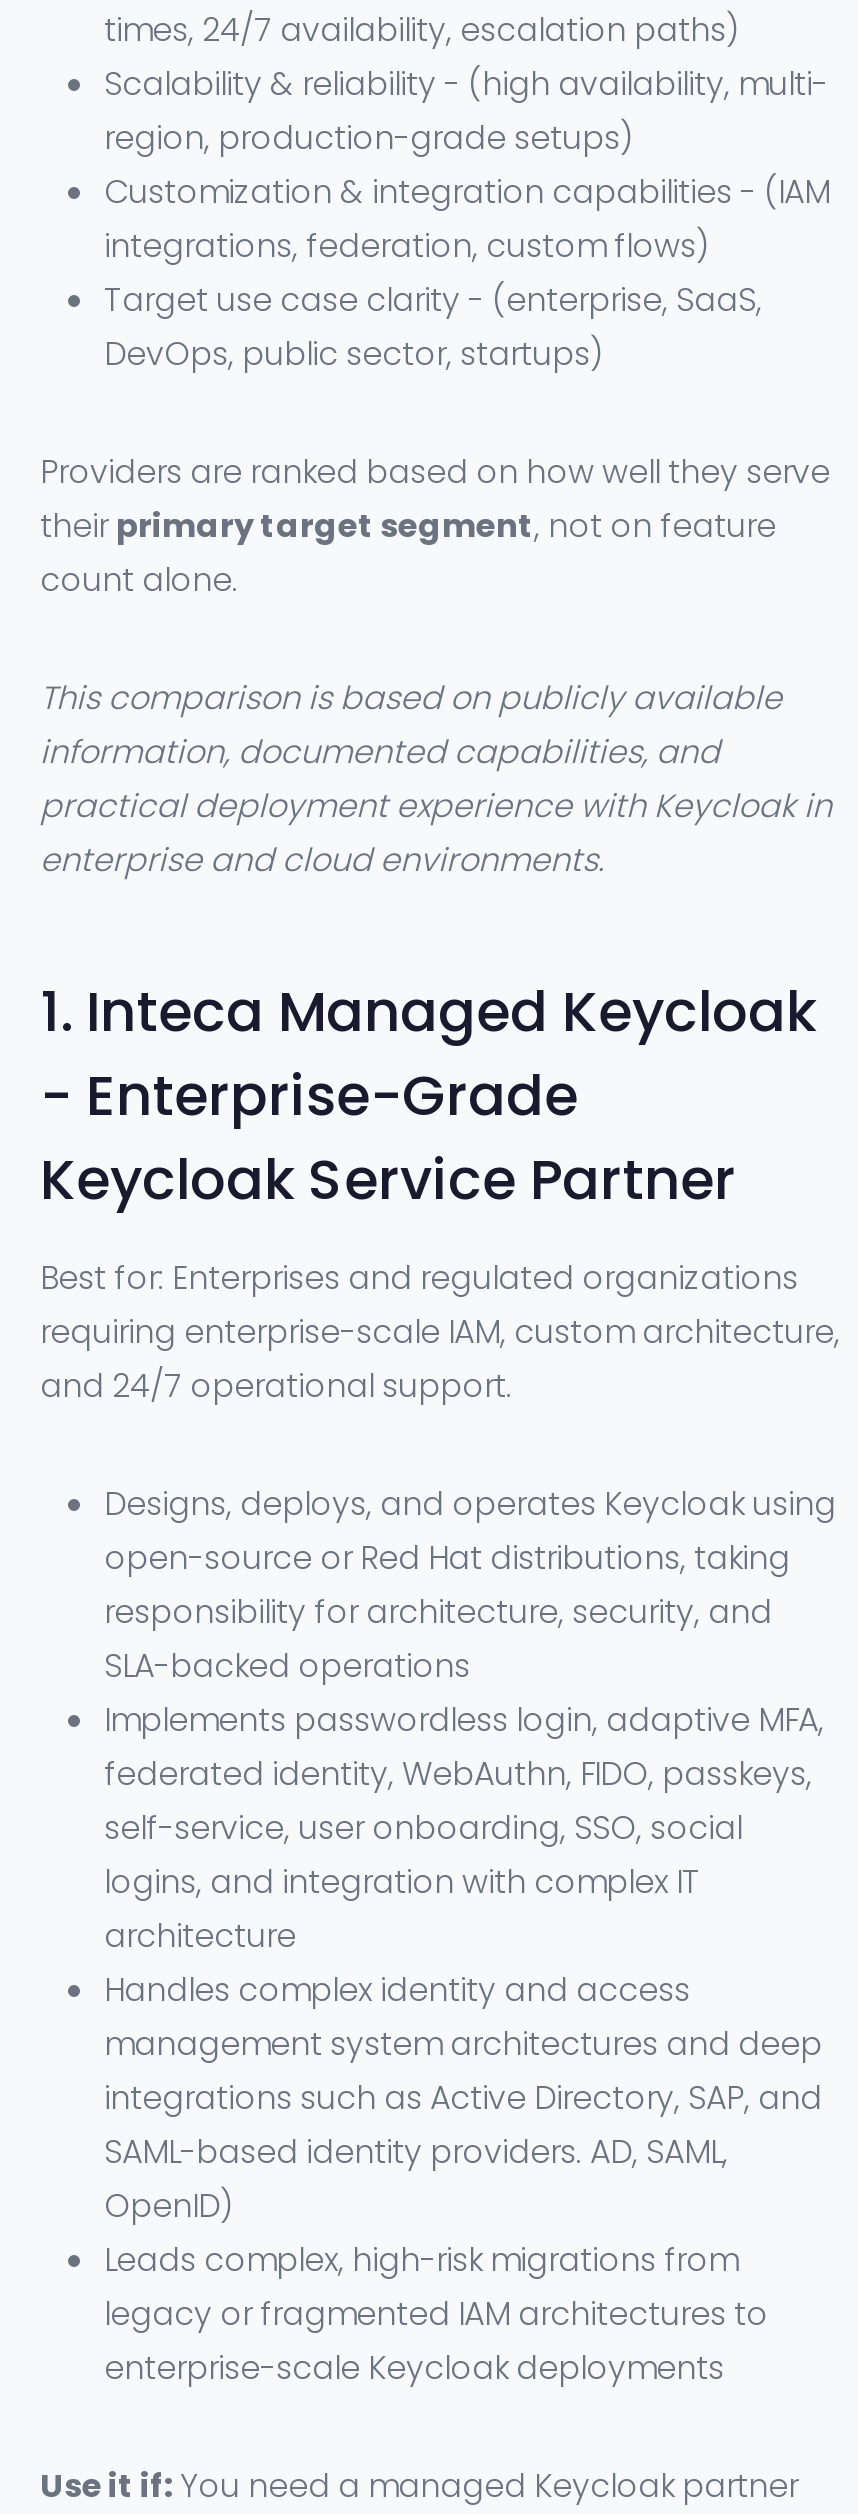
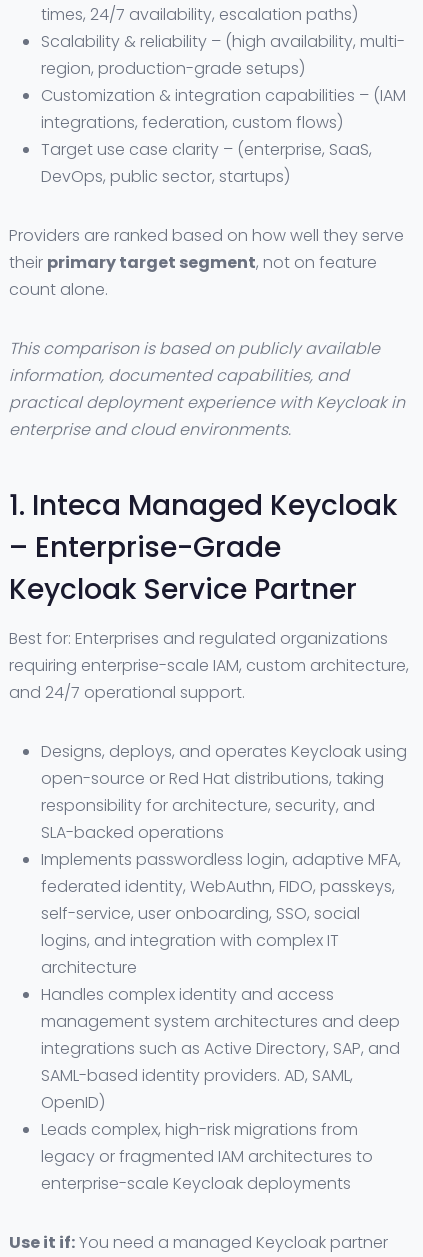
[104,61,828,107] Scalability & reliability - (high availability, multi- -> [41,30,405,53] Scalability & reliability – (high availability, multi-
[104,169,830,215] Customization & integration capabilities - (IAM -> [41,84,406,107] Customization & integration capabilities – (IAM
[104,277,762,323] Target use case clarity - (enterprise, SaaS, -> [41,138,372,161] Target use case clarity – (enterprise, SaaS,
[40,1057,578,1135] - Enterprise-Grade -> [9,528,281,567] – Enterprise-Grade

